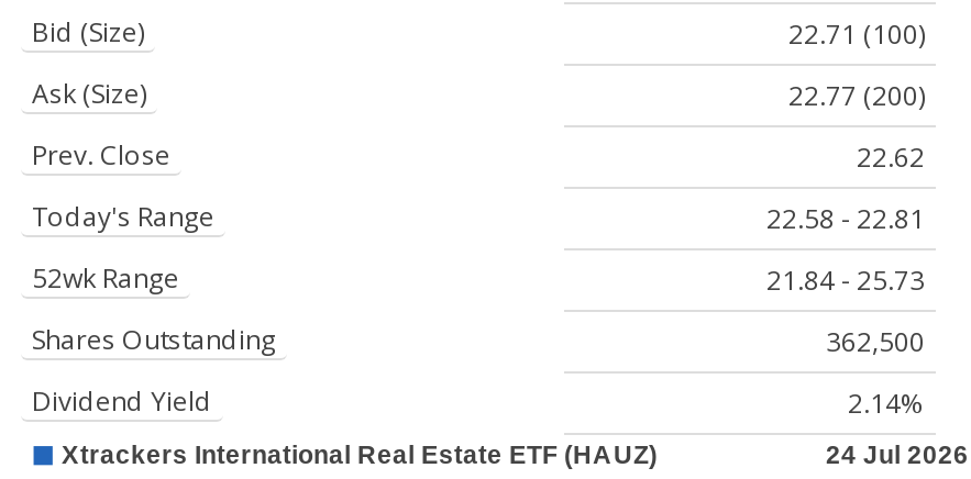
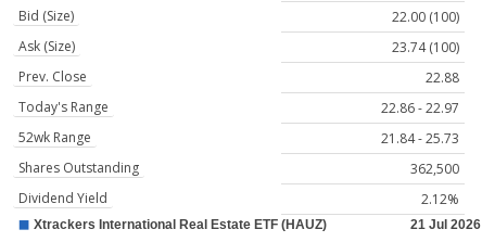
[788,16,925,54] 22.71 (100) -> [392,8,459,26] 22.00 (100)
[788,78,925,115] 22.77 (200) -> [392,38,459,57] 23.74 (100)
[857,139,925,177] 22.62 -> [426,69,459,87] 22.88
[766,201,925,238] 22.58 - 22.81 -> [381,99,459,118] 22.86 - 22.97
[848,385,925,423] 2.14% -> [421,190,459,209] 2.12%

